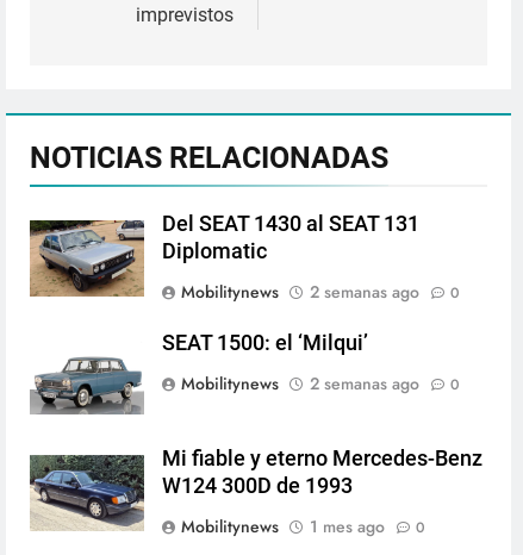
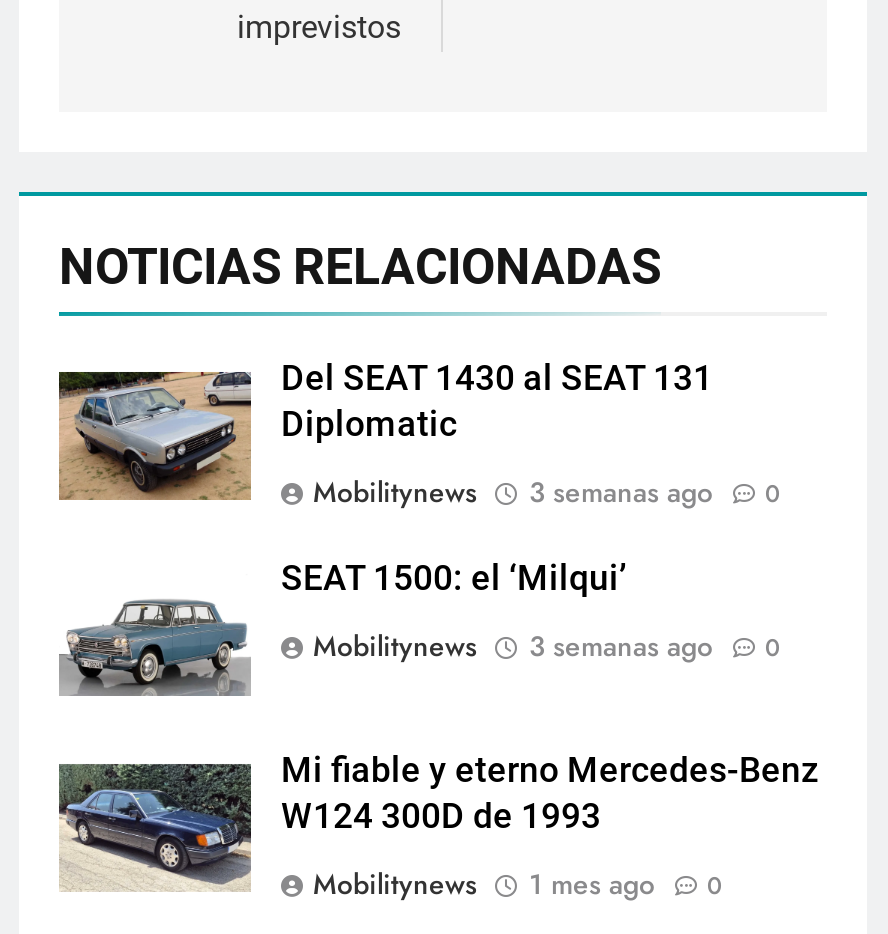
[181,280,460,304] Mobilitynews 2 semanas ago 0 -> [313,471,781,511] Mobilitynews 3 semanas ago 0
[181,372,460,396] Mobilitynews 2 semanas ago 0 -> [313,625,781,665] Mobilitynews 3 semanas ago 0

